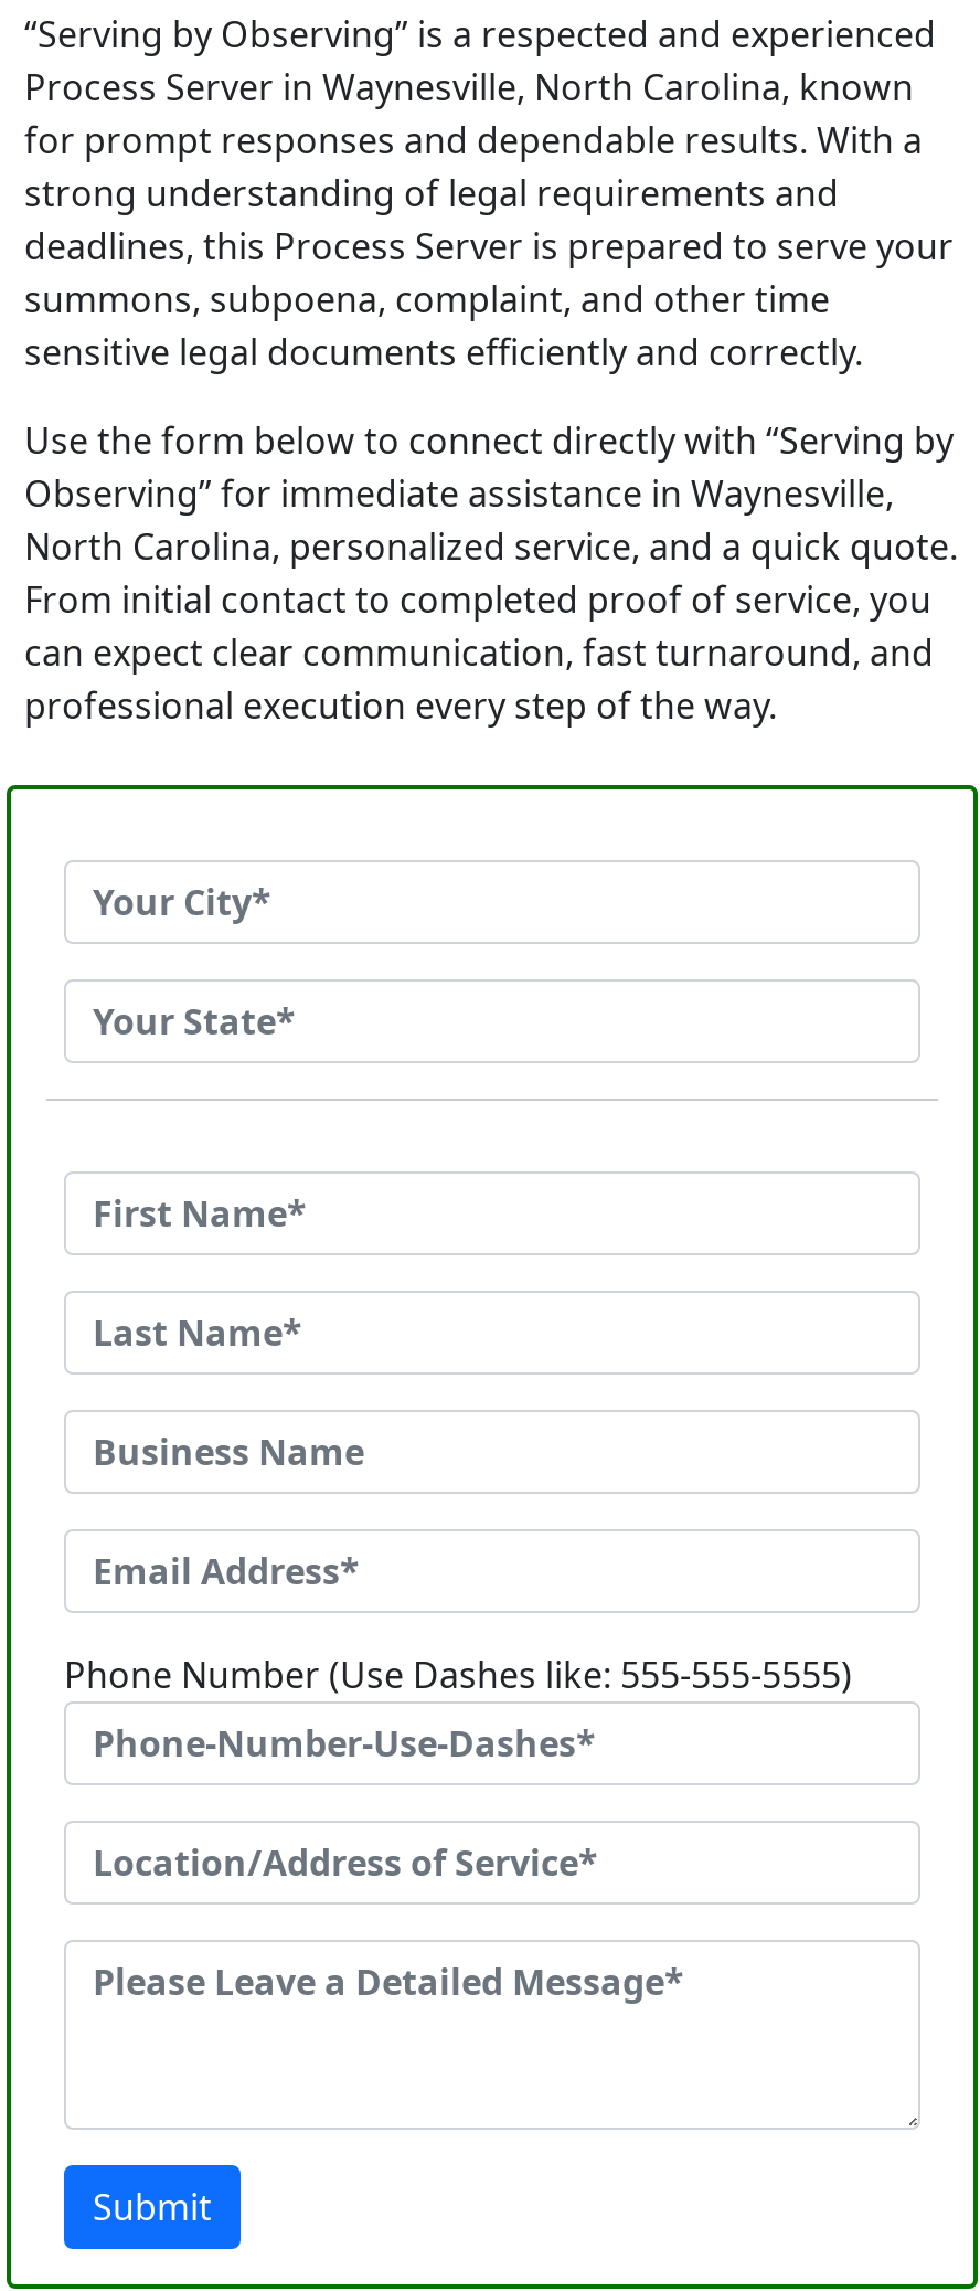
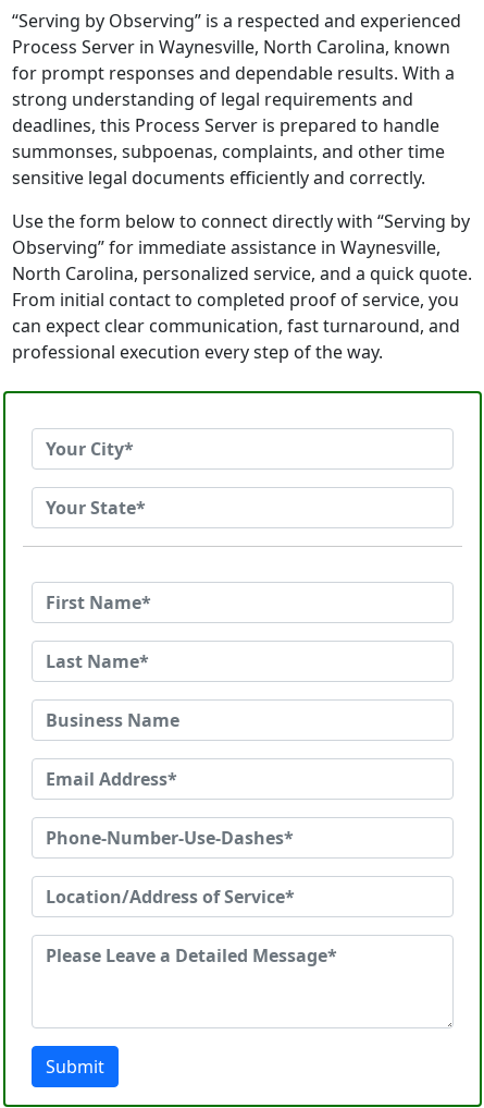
[24,222,954,324] deadlines, this Process Server is prepared to serve your | summons, subpoena, complaint, and other time -> [12,113,445,163] deadlines, this Process Server is prepared to handle | summonses, subpoenas, complaints, and other time
[64,1651,852,1699] Phone Number (Use Dashes like: 555-555-5555) -> none

